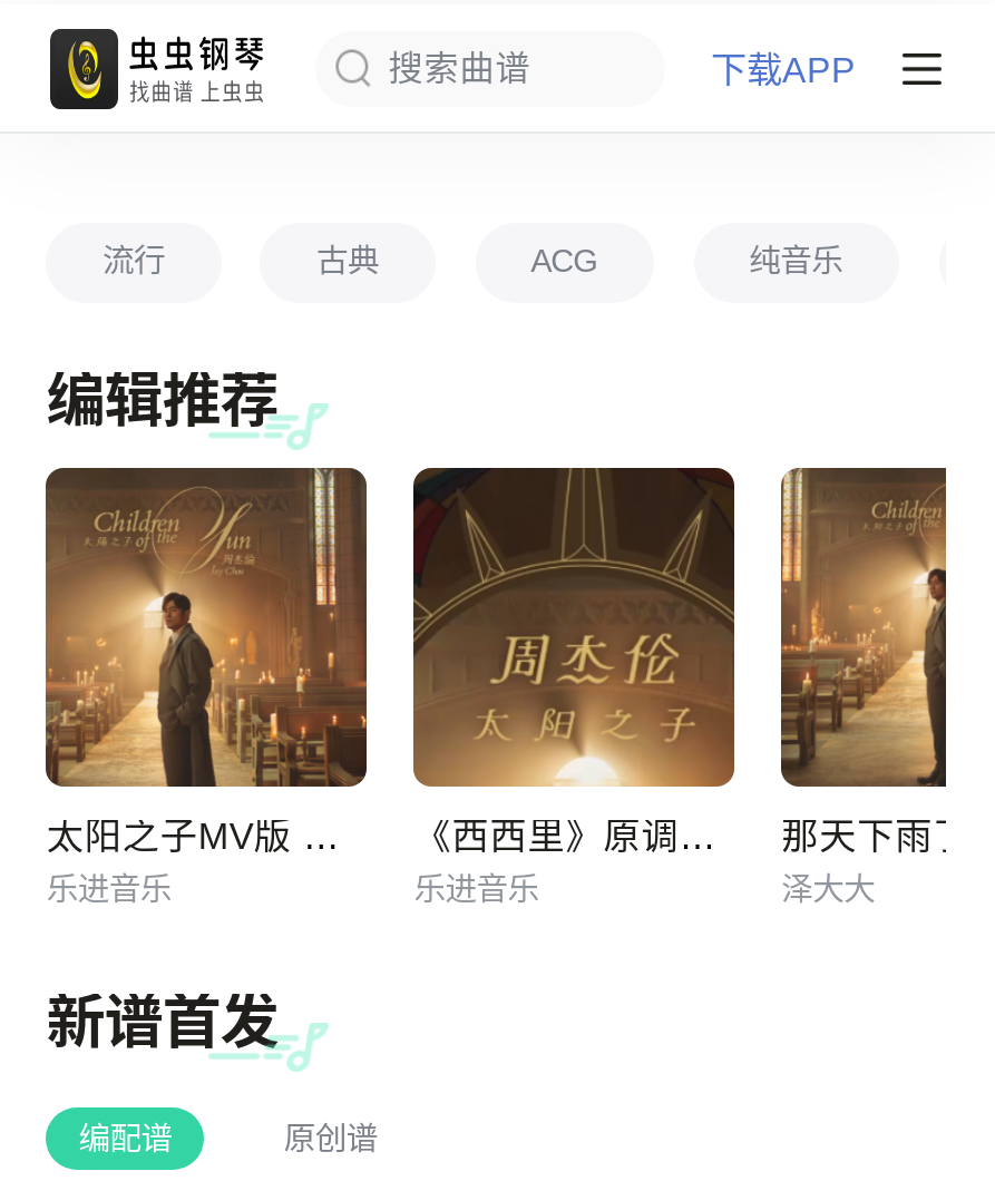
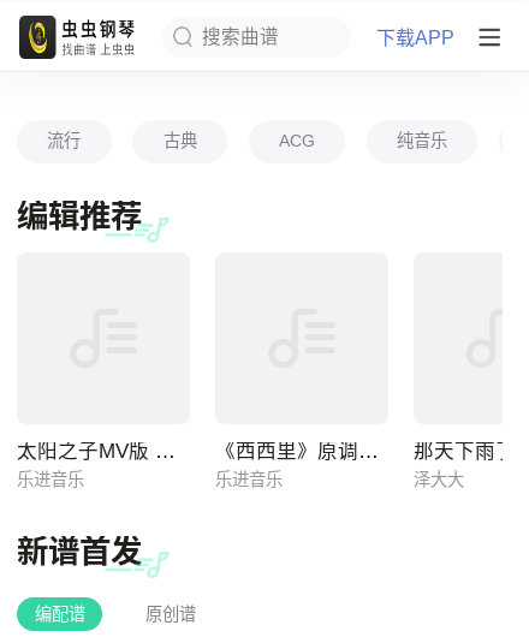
[43,466,369,789] [image] -> none
[411,466,737,789] [image] -> none
[779,466,948,789] [image] -> none

